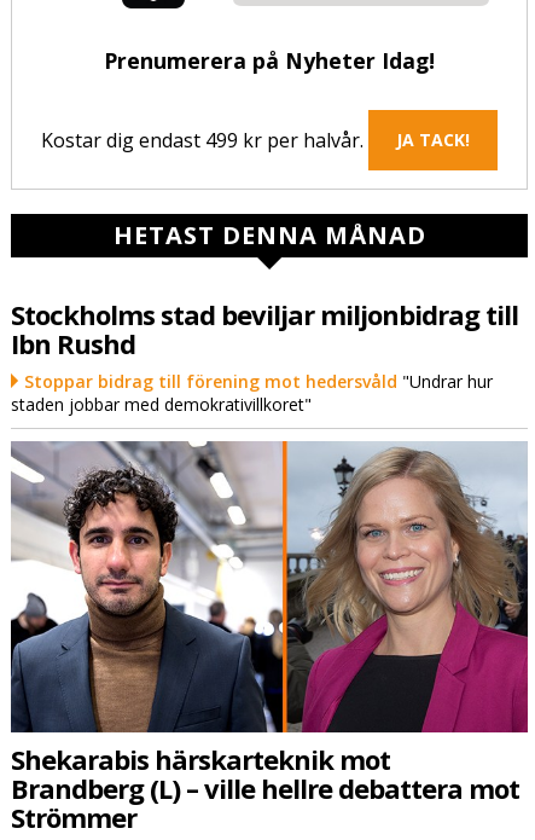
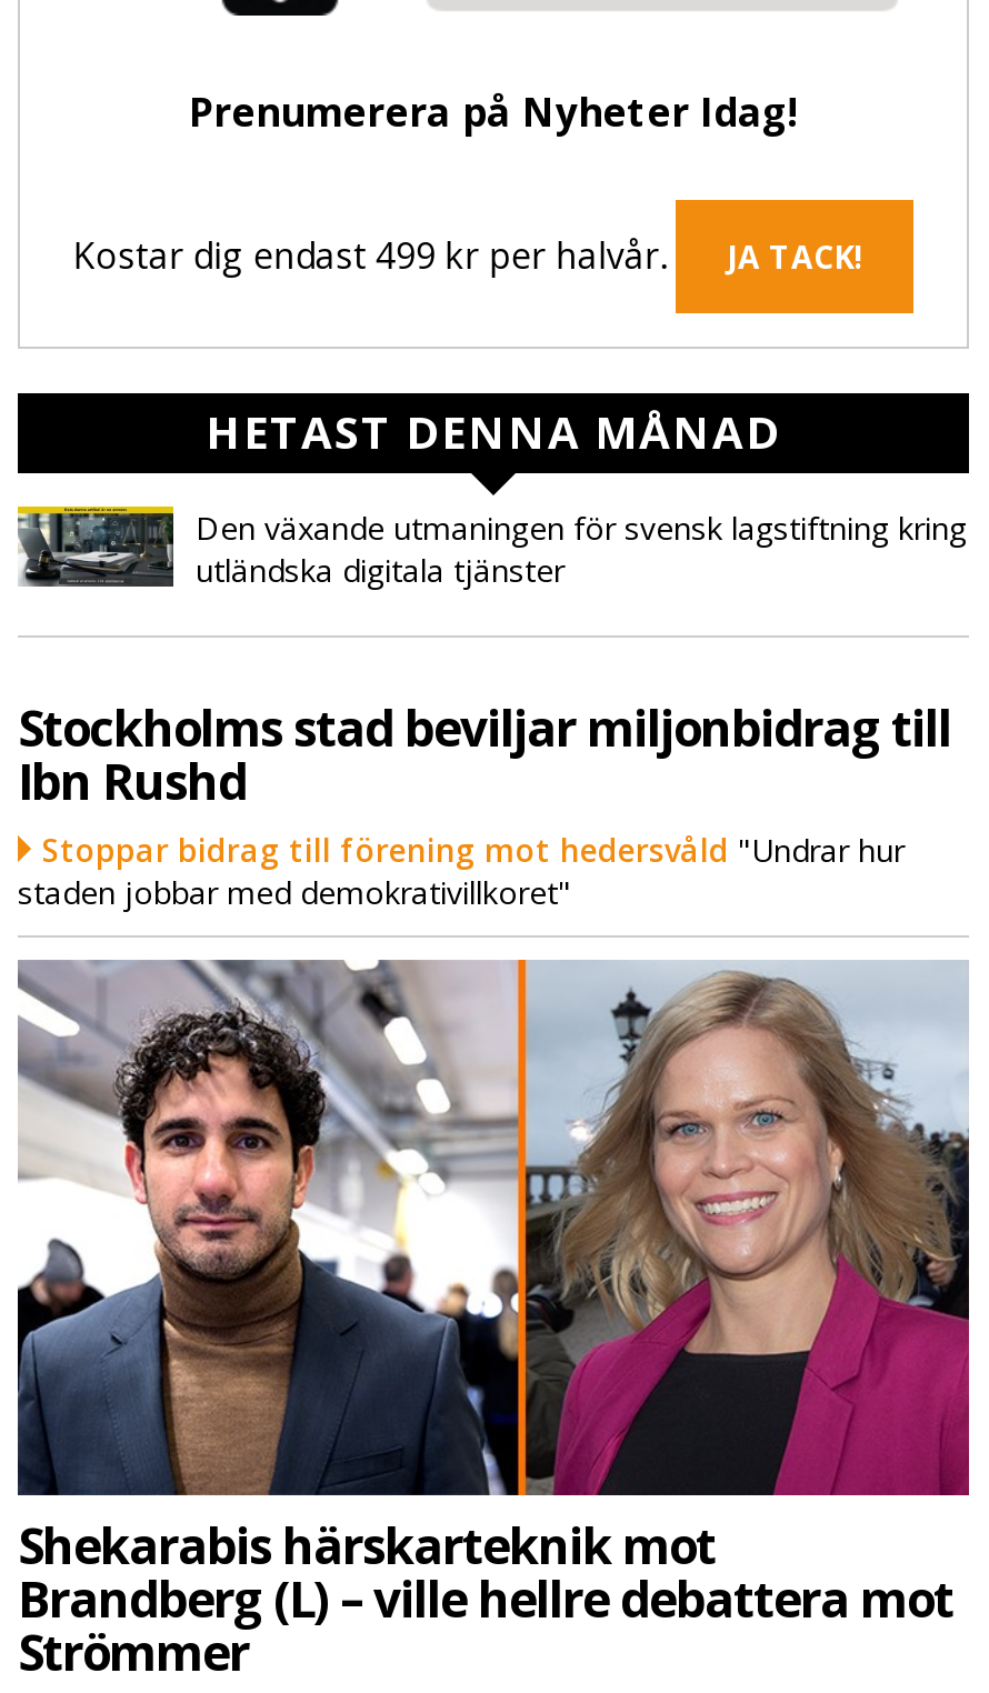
none -> [16,504,967,591] [image] | Den växande utmaningen för svensk lagstiftning kring | utländska digitala tjänster

